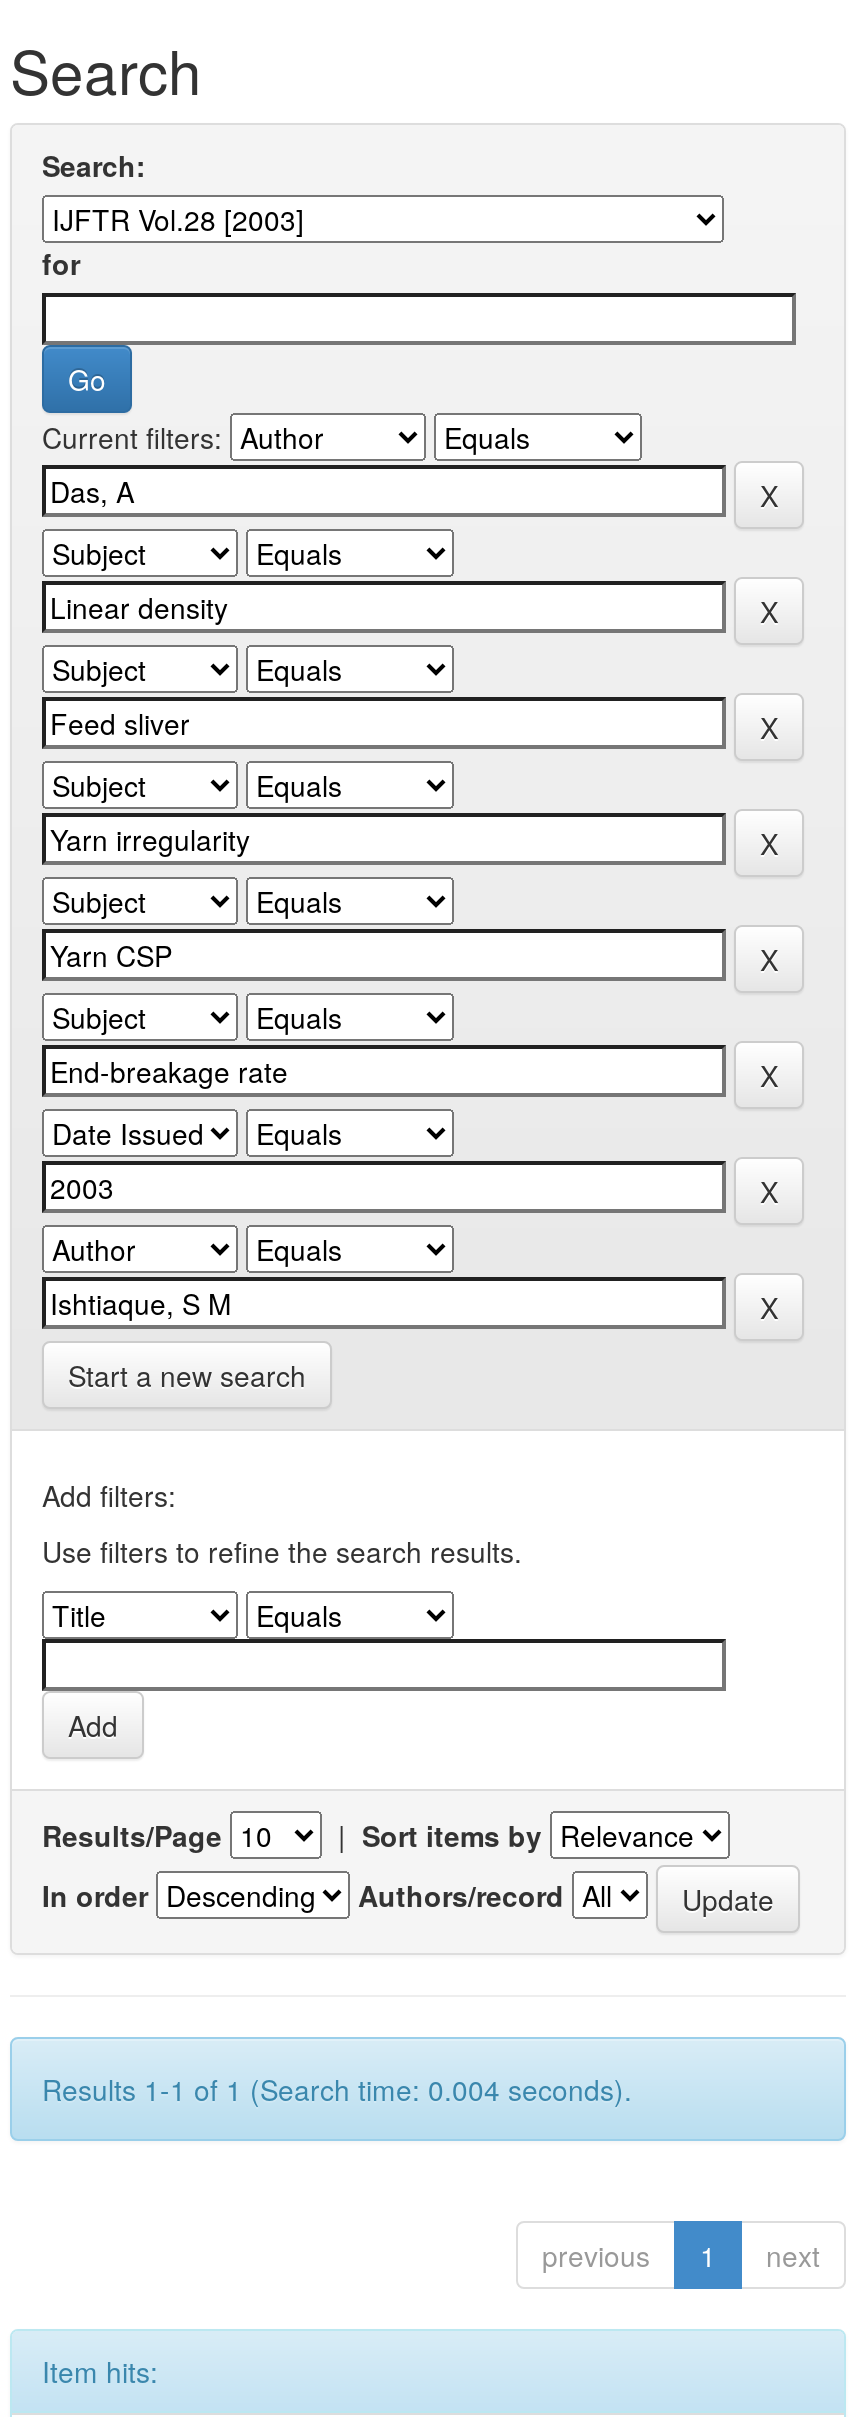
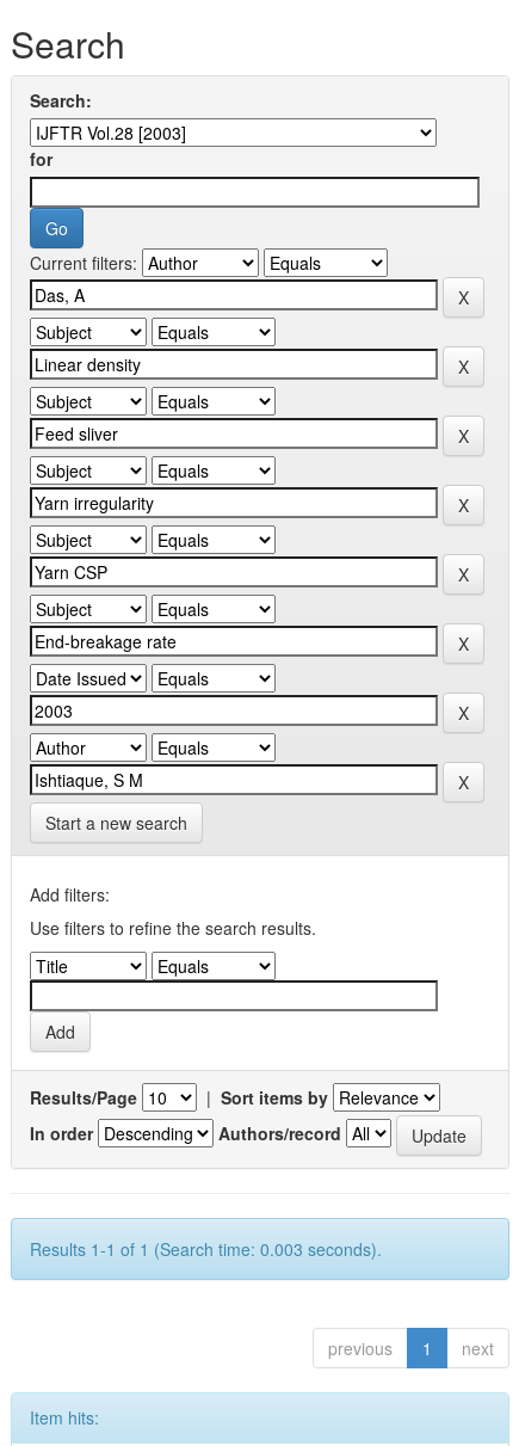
[42,2069,632,2109] Results 1-1 of 1 (Search time: 0.004 seconds). -> [30,1237,382,1261] Results 1-1 of 1 (Search time: 0.003 seconds).

